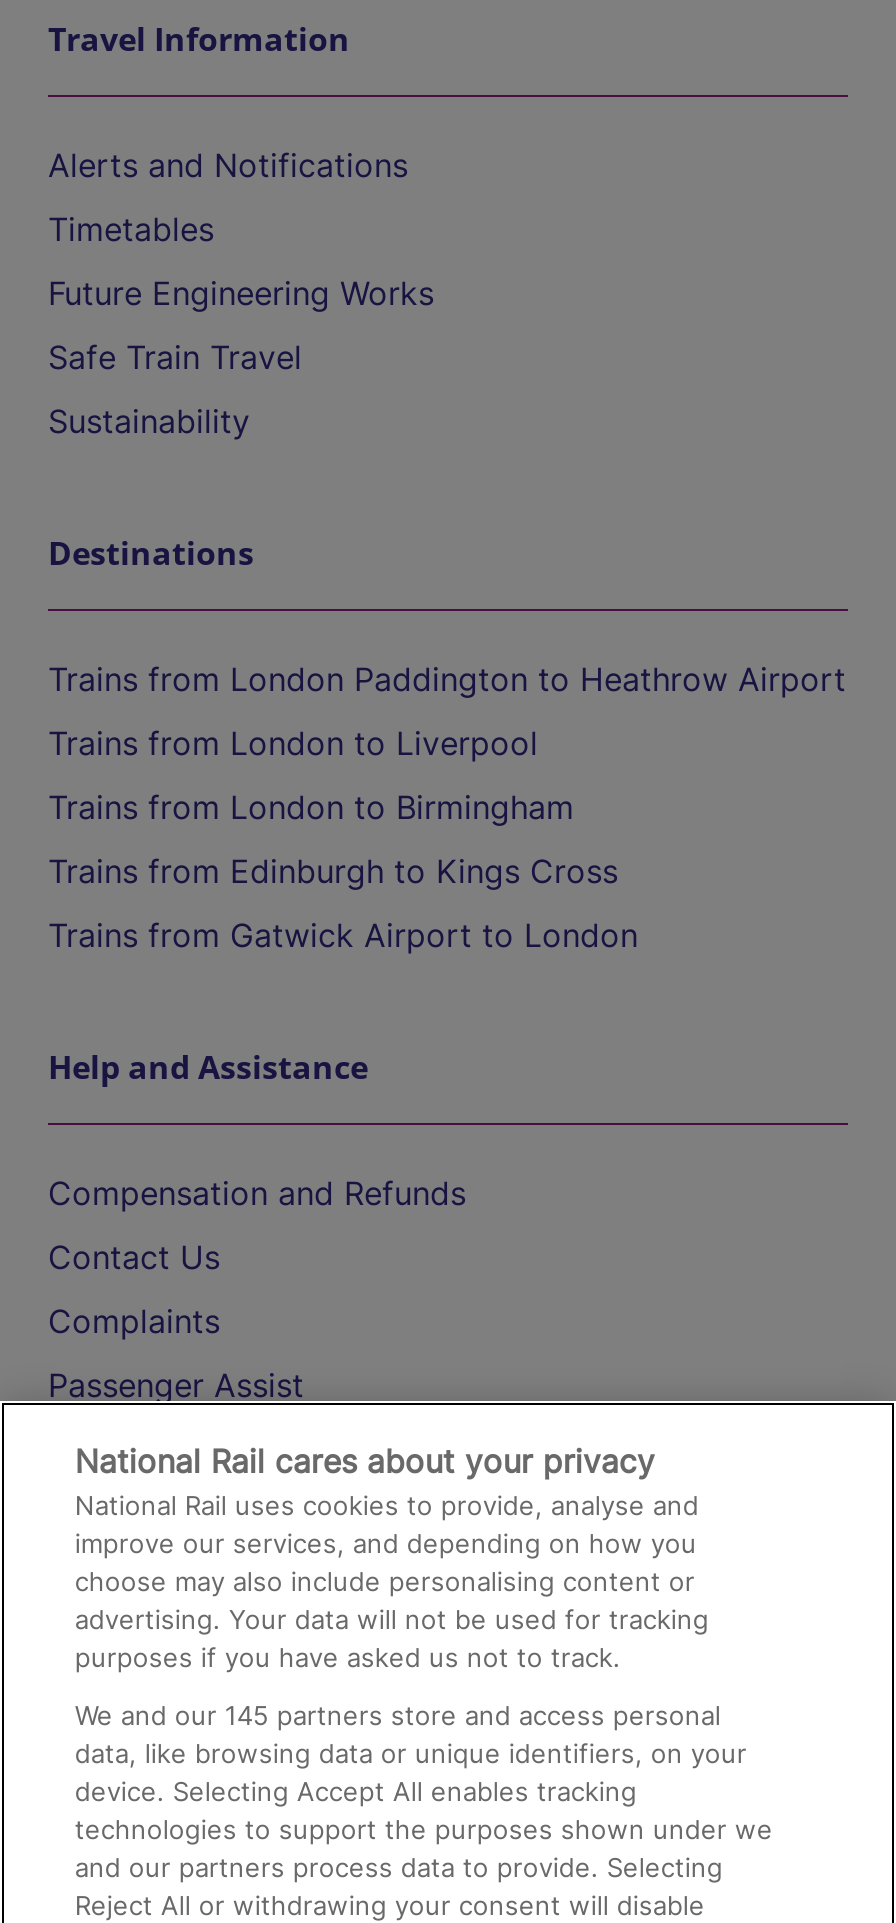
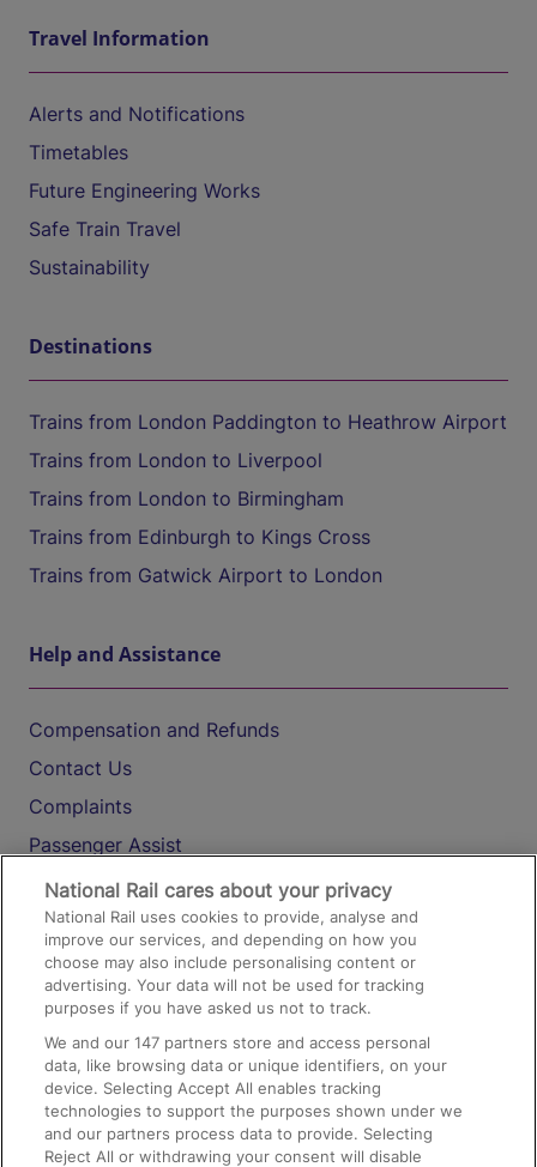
[75,1699,721,1731] We and our 145 partners store and access personal -> [45,1033,431,1052] We and our 147 partners store and access personal

